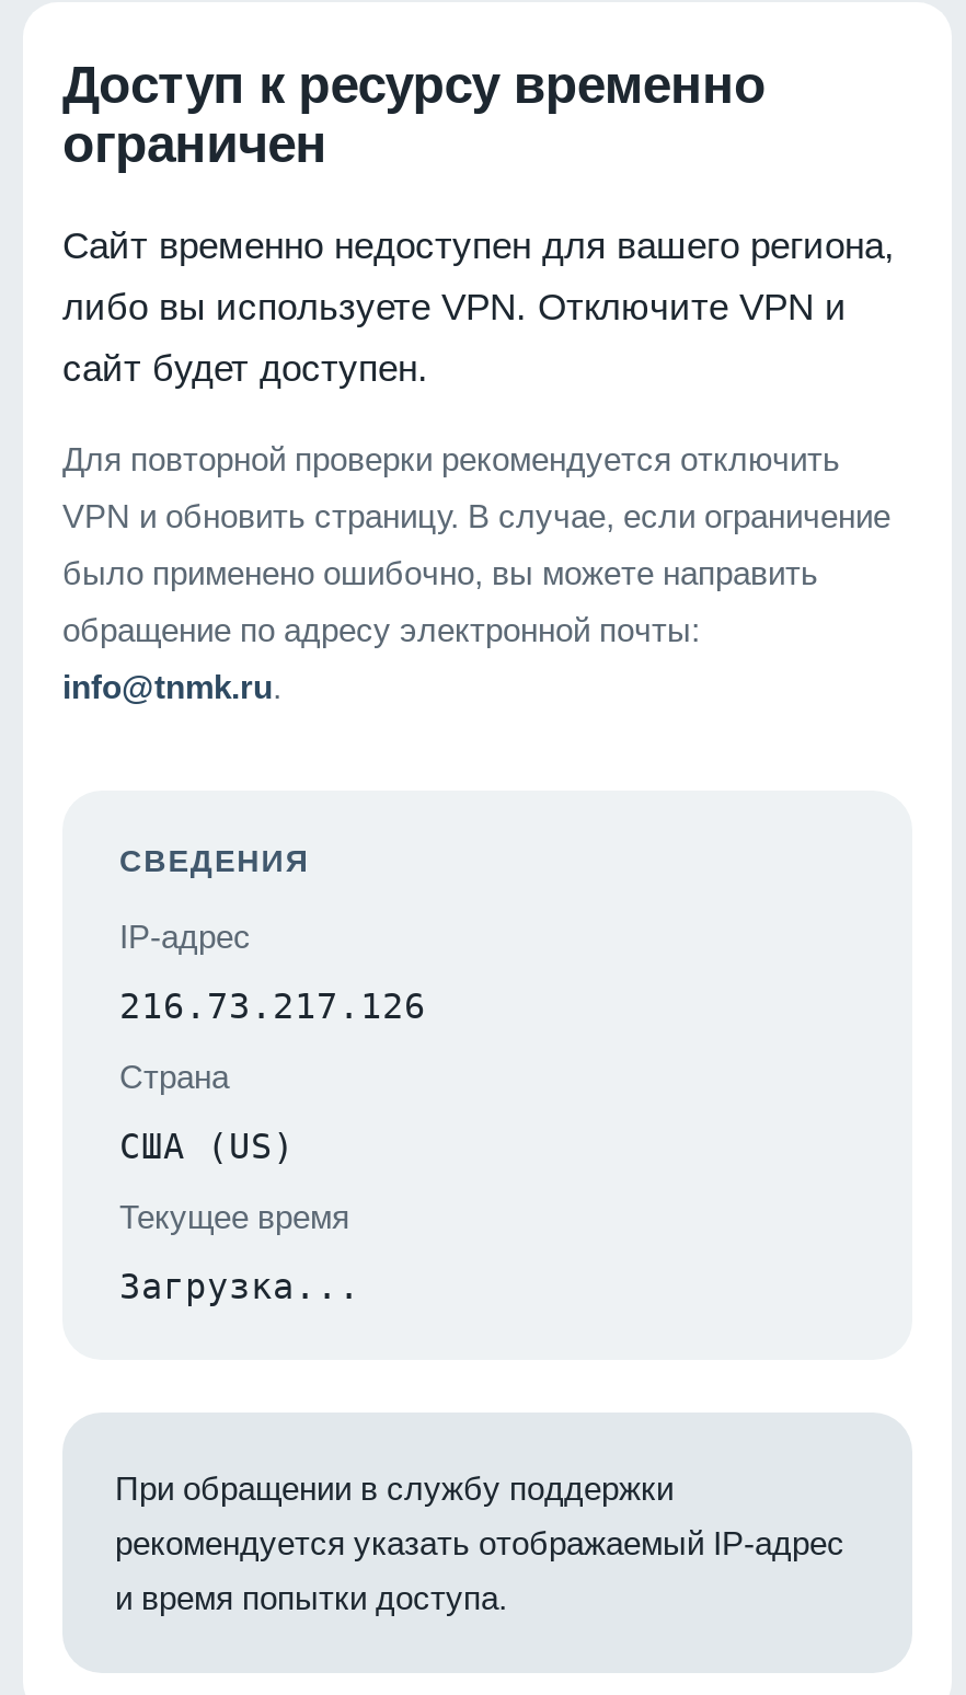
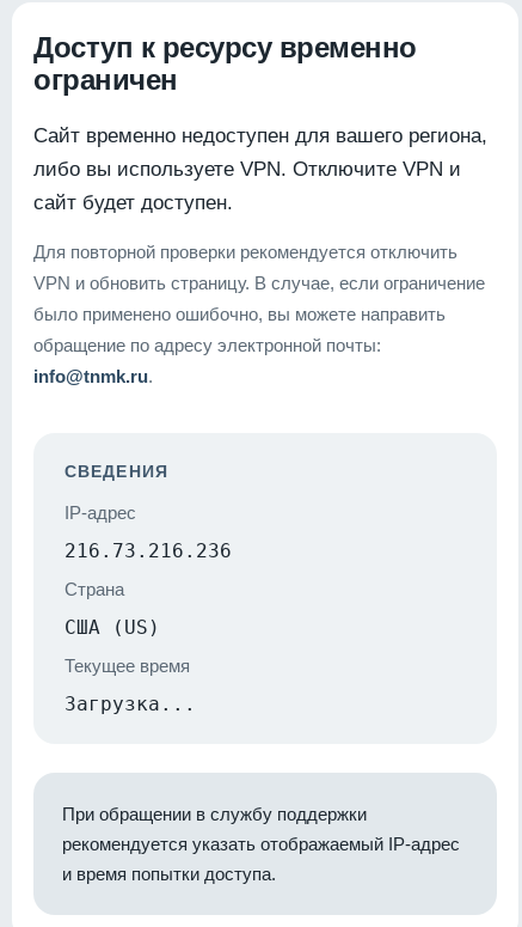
[119,984,426,1026] 216.73.217.126 -> [65,539,232,562] 216.73.216.236

